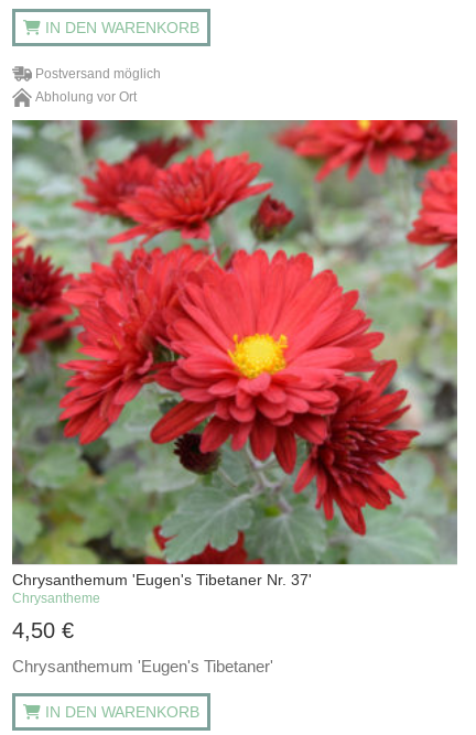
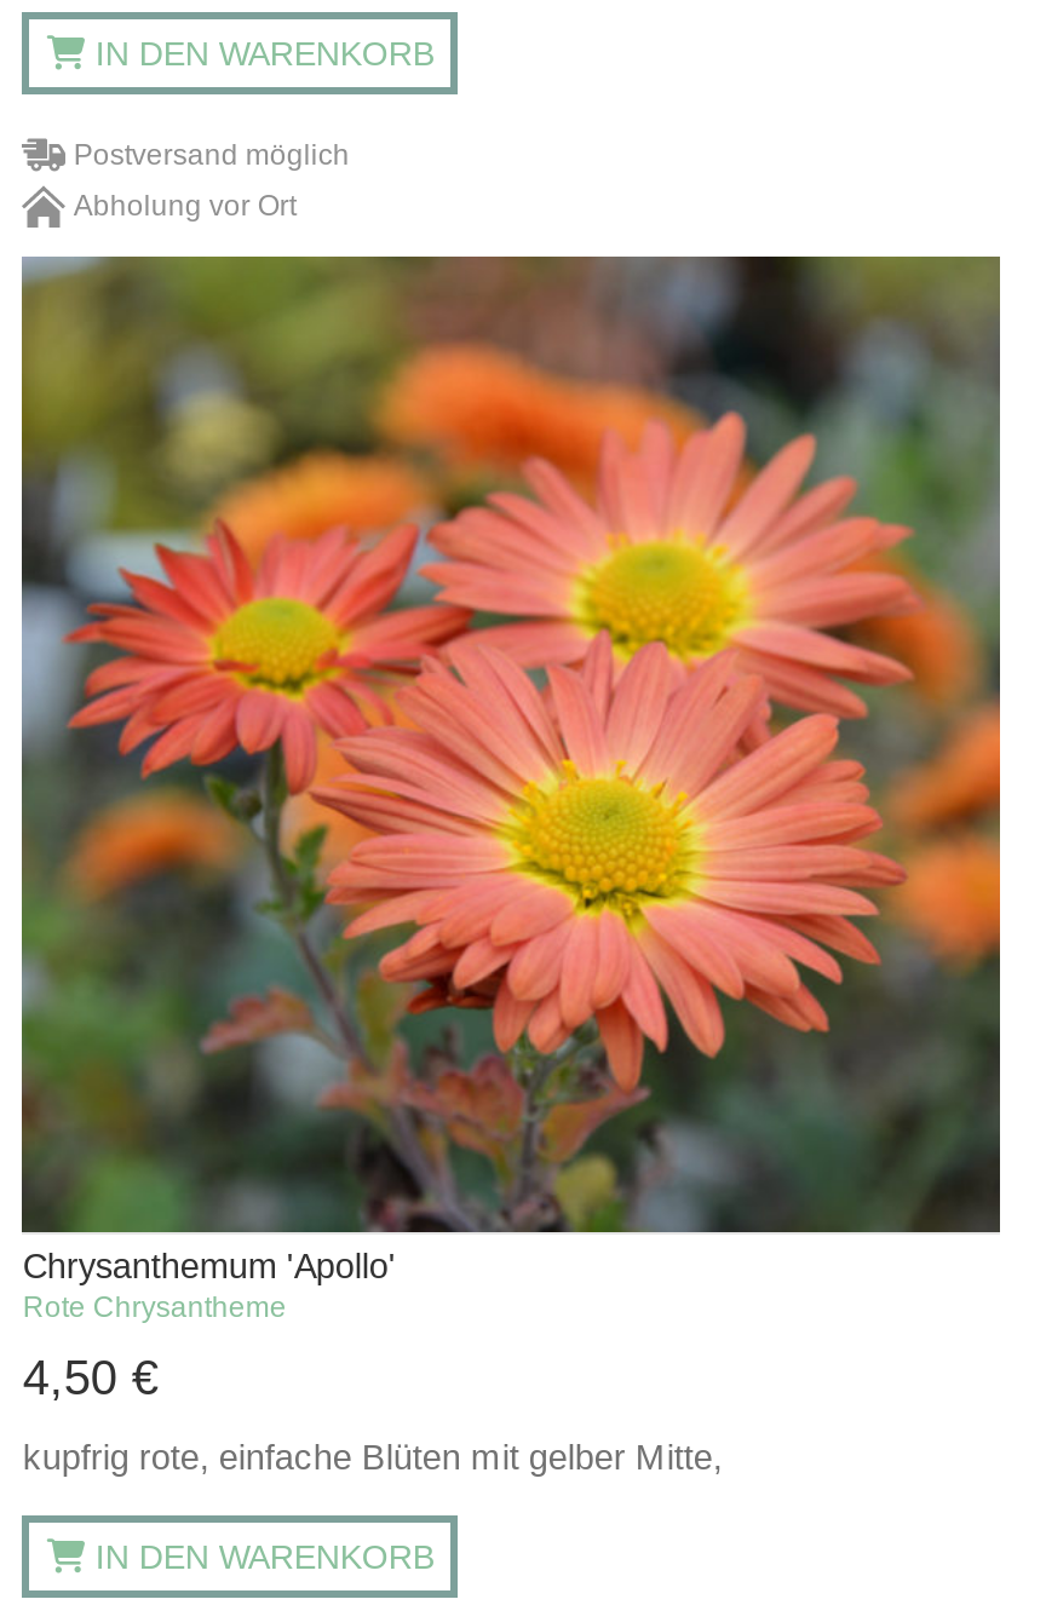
[11,119,458,606] [image] | Chrysanthemum 'Eugen's Tibetaner Nr. 37' | Chrysantheme -> [19,254,1002,1324] [image] | Chrysanthemum 'Apollo' | Rote Chrysantheme
[13,658,274,675] Chrysanthemum 'Eugen's Tibetaner' -> [23,1438,723,1476] kupfrig rote, einfache Blüten mit gelber Mitte,

